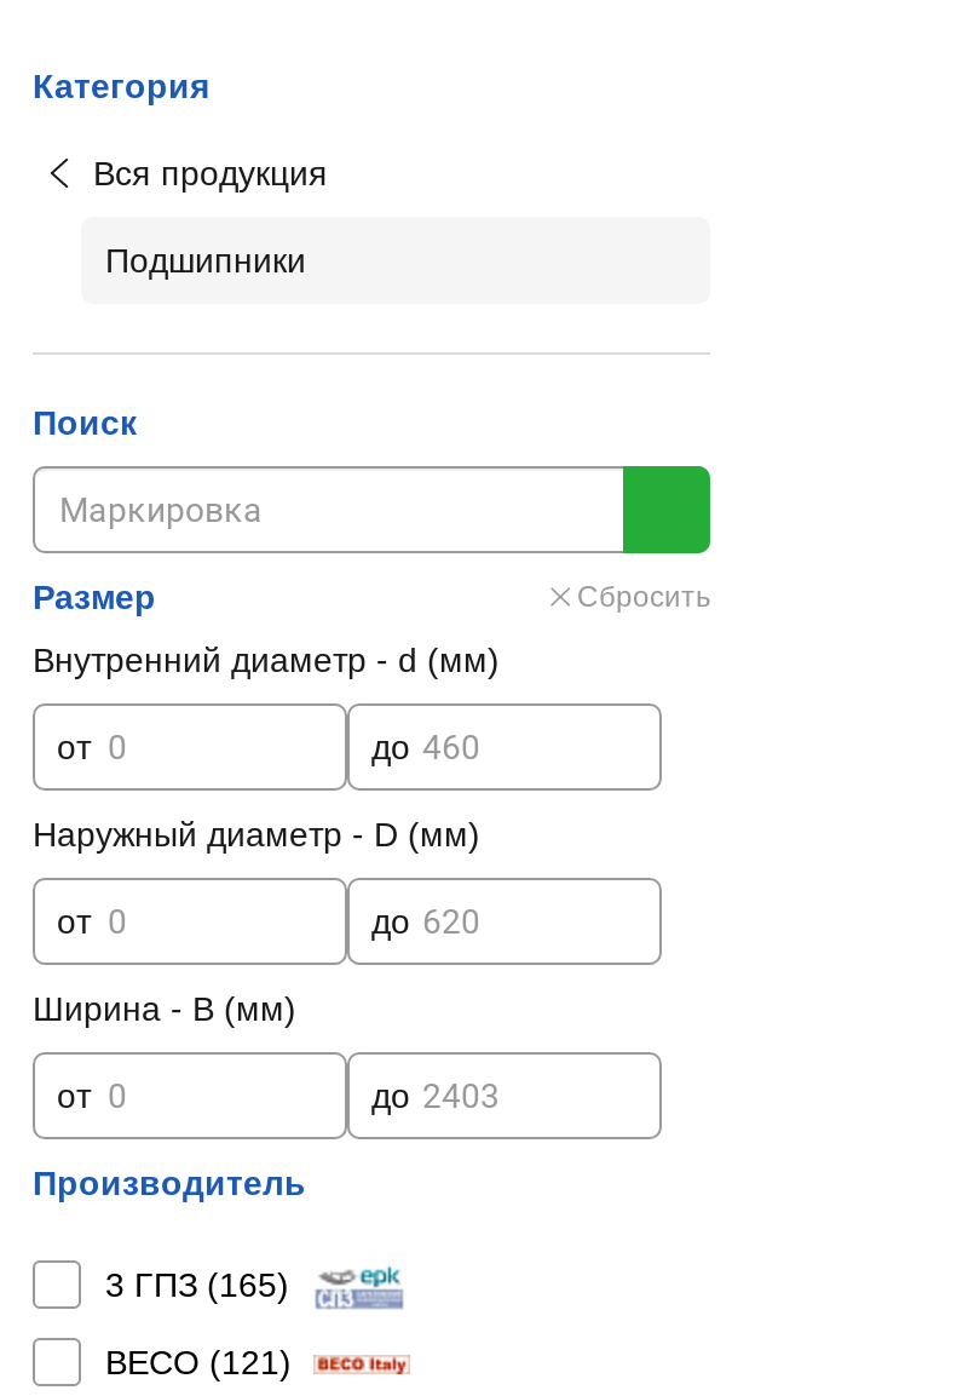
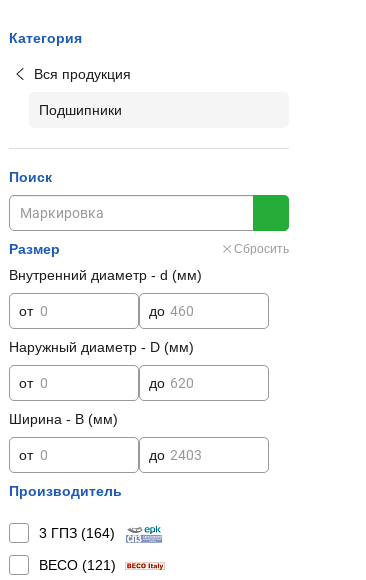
[105,1266,289,1304] 3 ГПЗ (165) -> [39,525,115,541] 3 ГПЗ (164)

